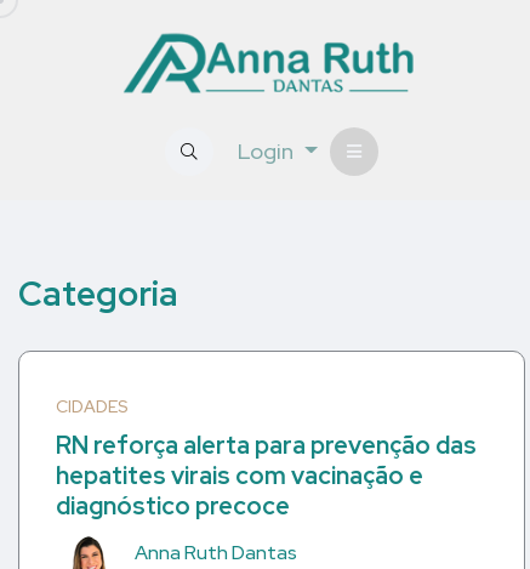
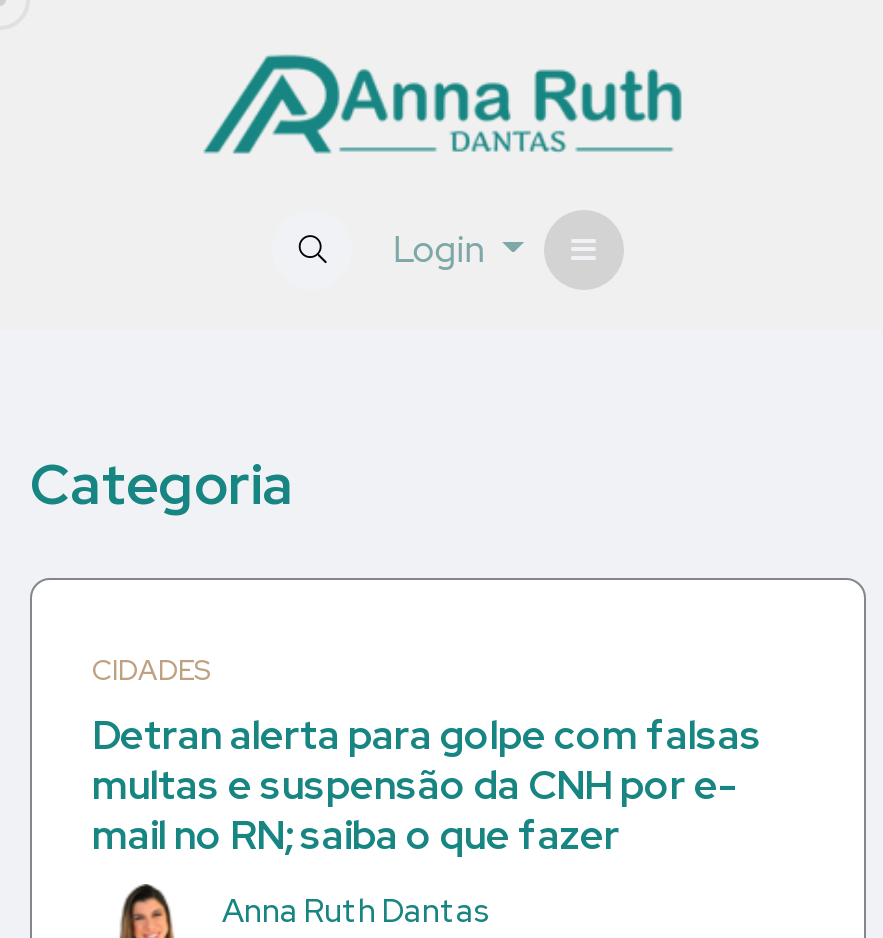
[56,429,477,522] RN reforça alerta para prevenção das | hepatites virais com vacinação e | diagnóstico precoce -> [92,708,762,860] Detran alerta para golpe com falsas | multas e suspensão da CNH por e- | mail no RN; saiba o que fazer

